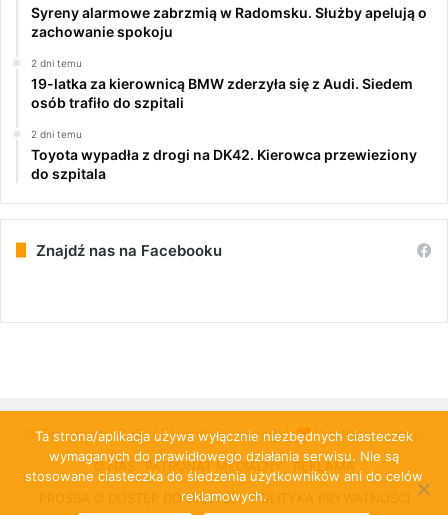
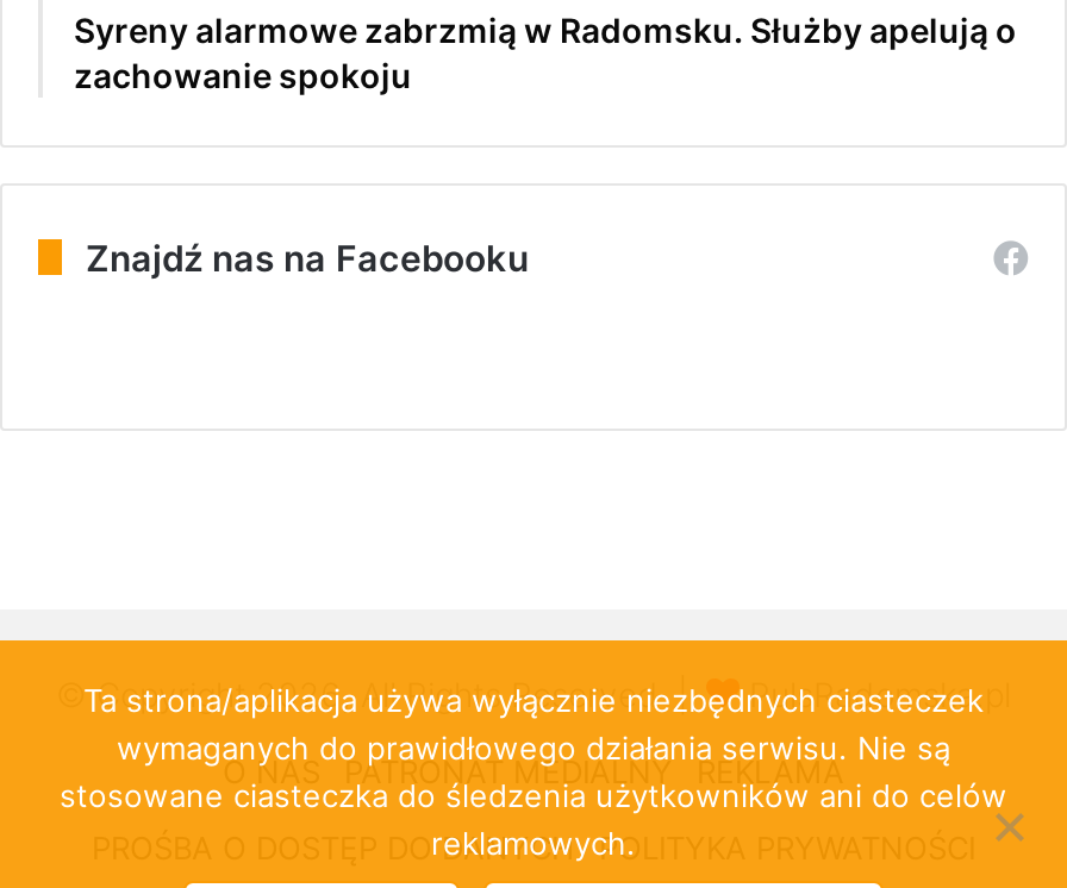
[31,57,417,182] 2 dni temu | 19-latka za kierownicą BMW zderzyła się z Audi. Siedem | osób trafiło do szpitali | 2 dni temu | Toyota wypadła z drogi na DK42. Kierowca przewieziony | do szpitala -> none

